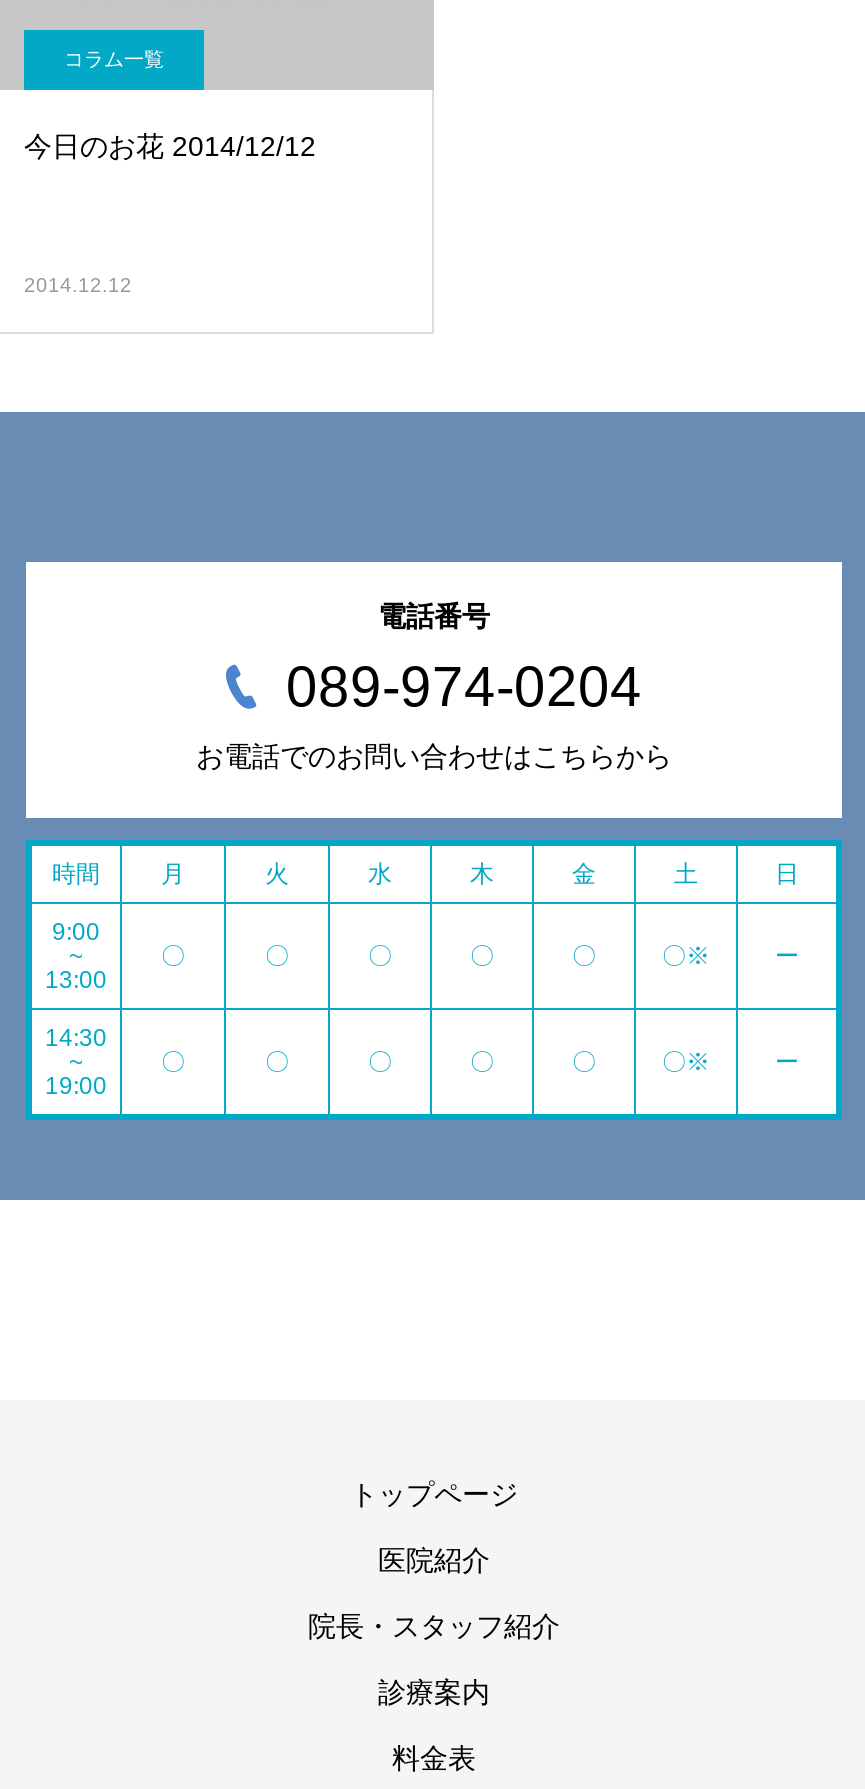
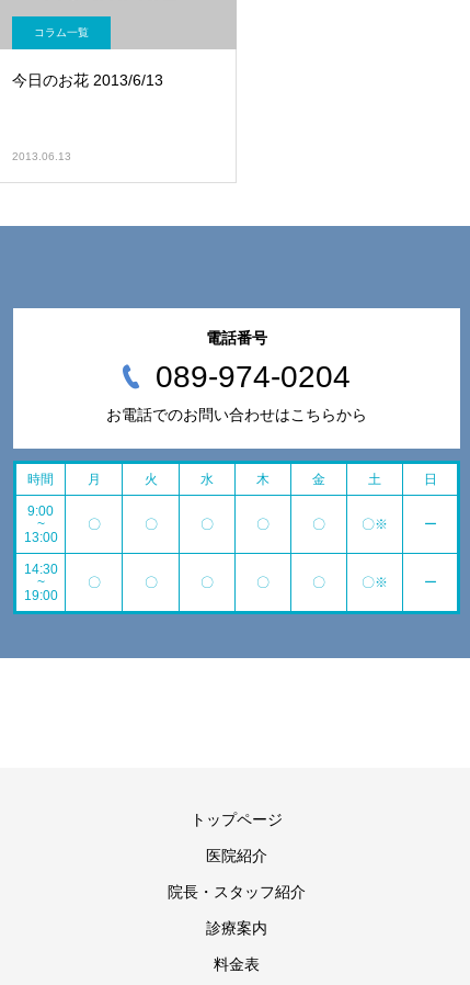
[24,130,316,162] 今日のお花 2014/12/12 -> [12,71,163,89] 今日のお花 2013/6/13
[24,274,132,296] 2014.12.12 -> [12,150,71,162] 2013.06.13

